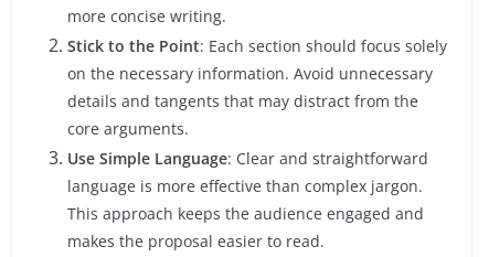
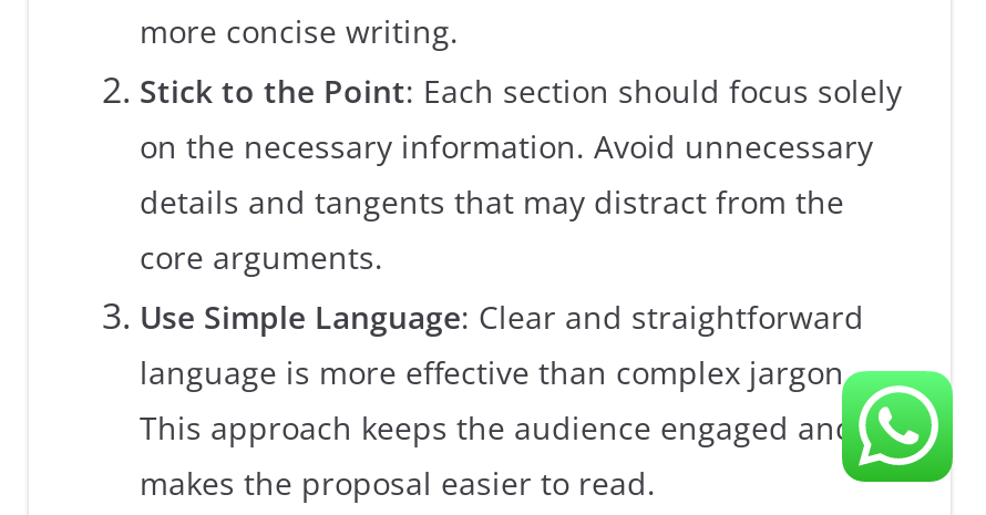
none -> [840,369,955,484] [image]

